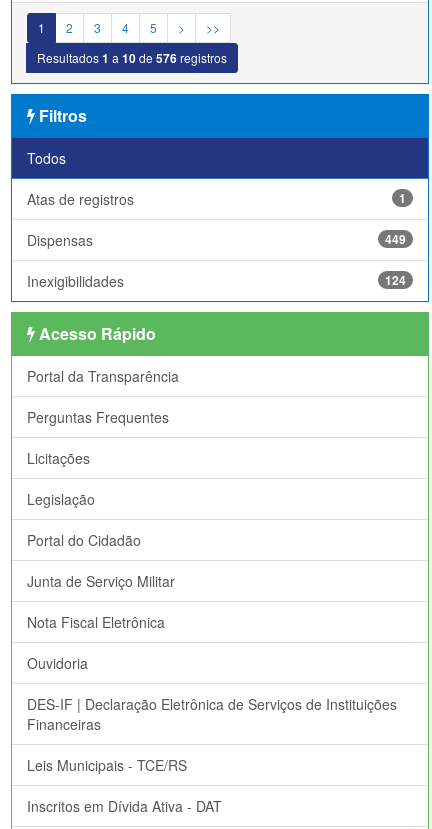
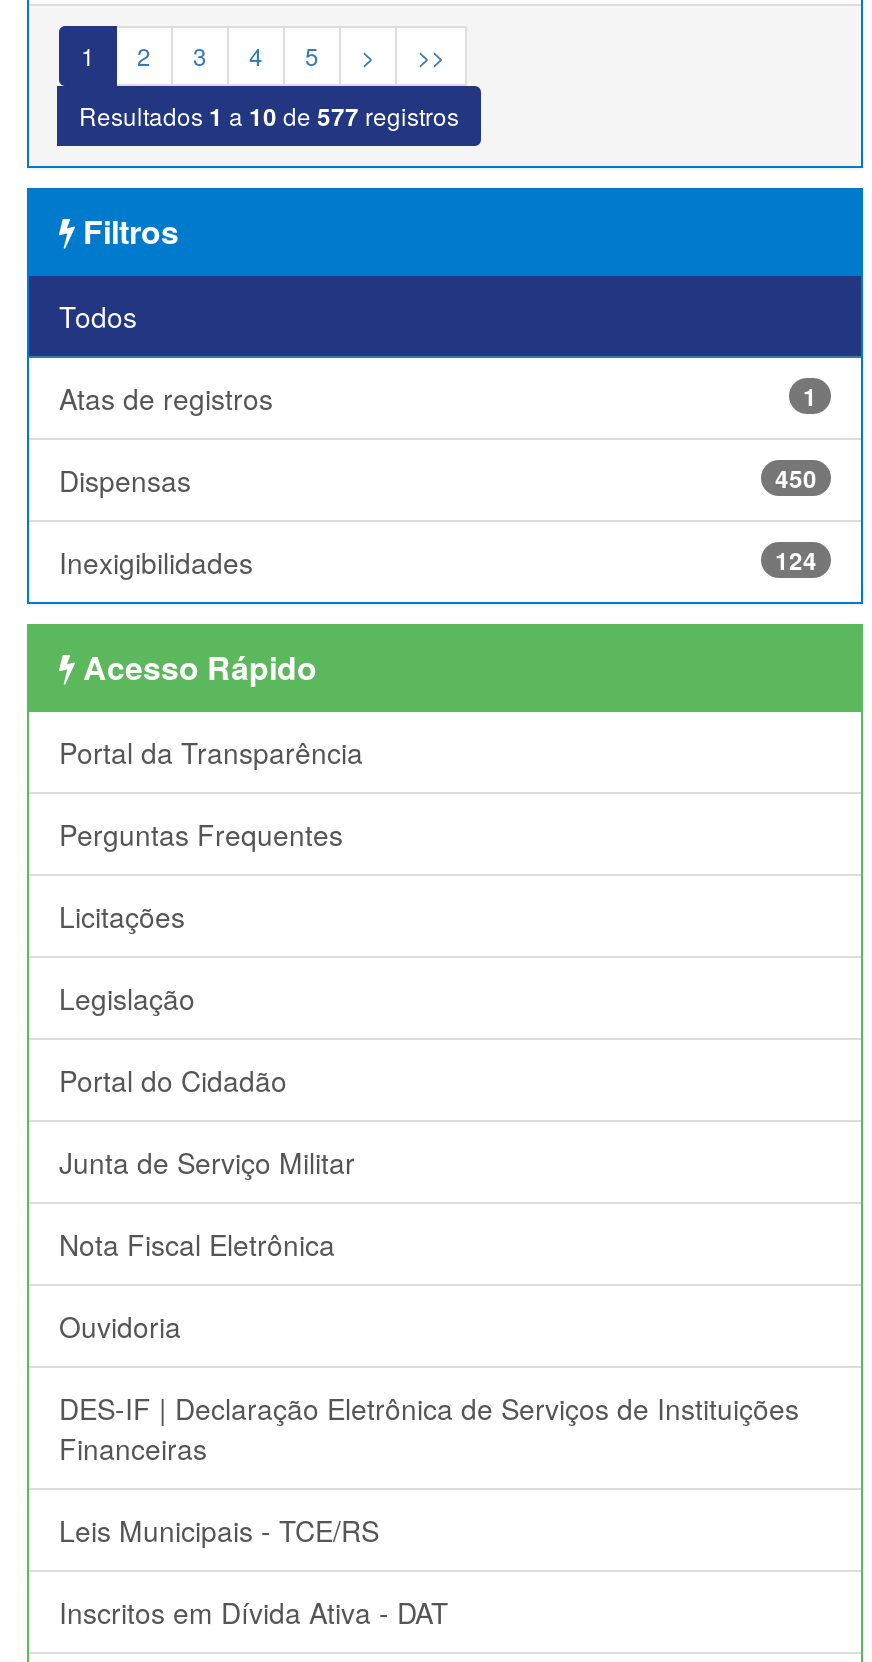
[37,49,227,67] Resultados 1 a 10 de 576 registros -> [79,98,459,134] Resultados 1 a 10 de 577 registros
[385,230,406,248] 449 -> [775,460,817,496] 450

